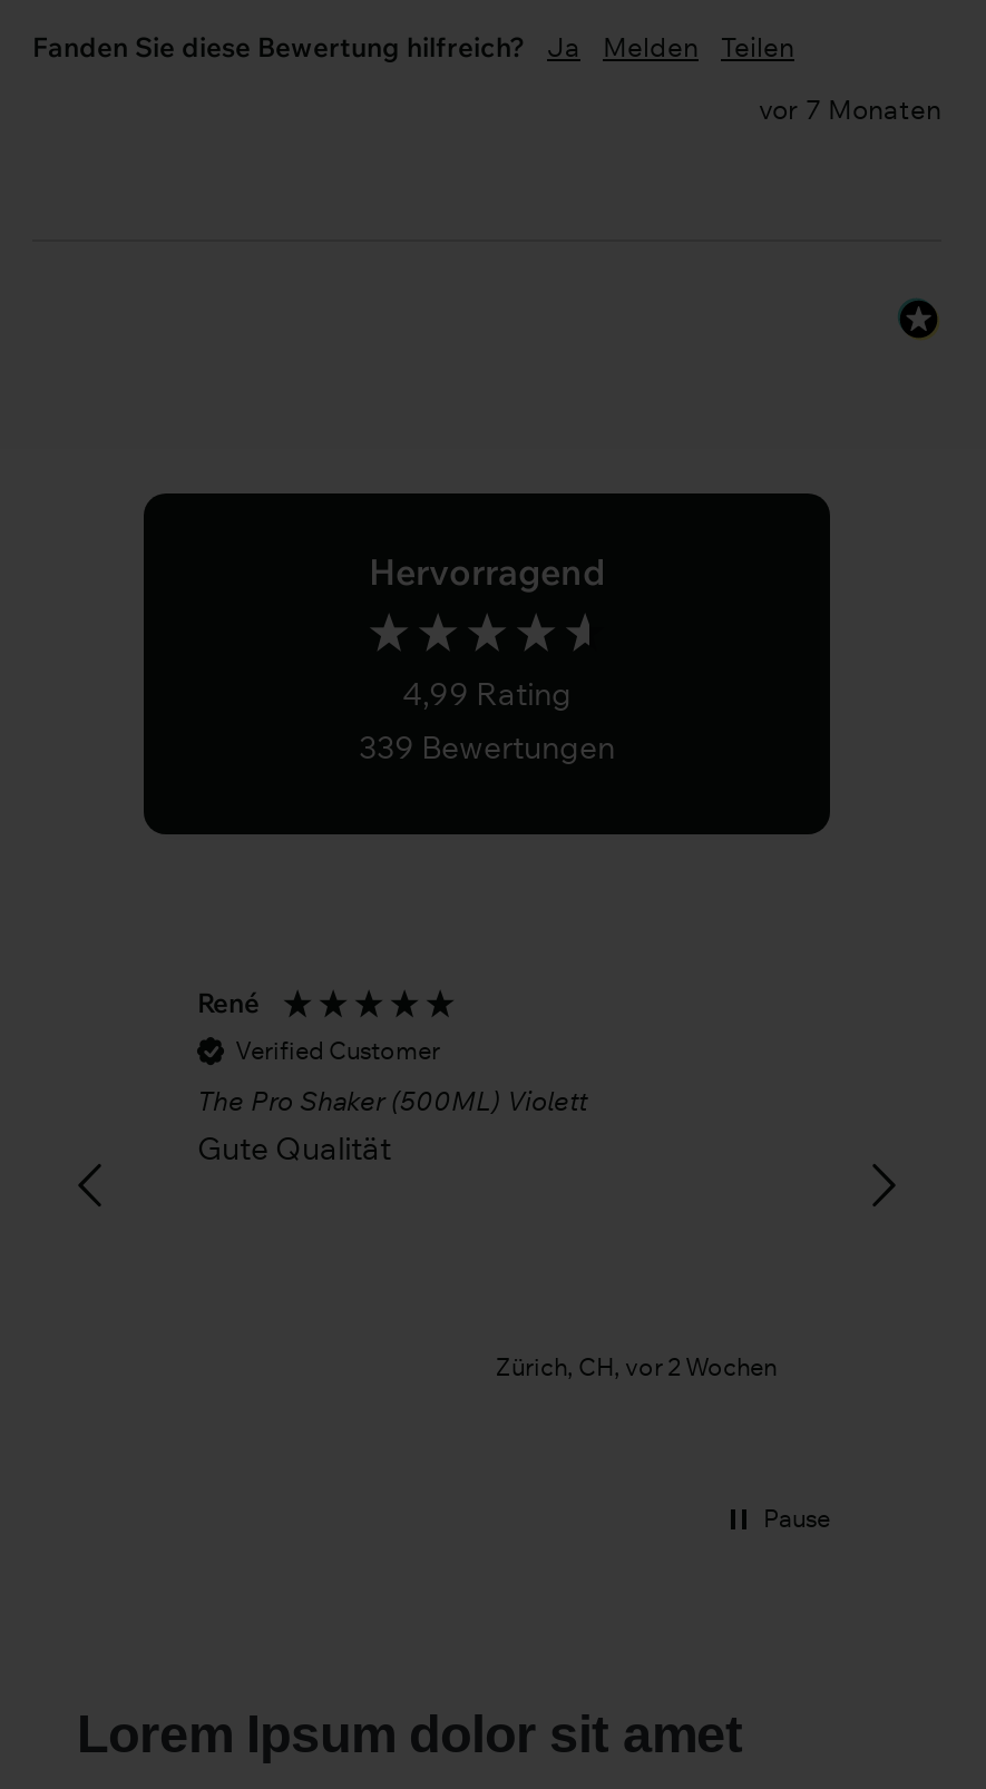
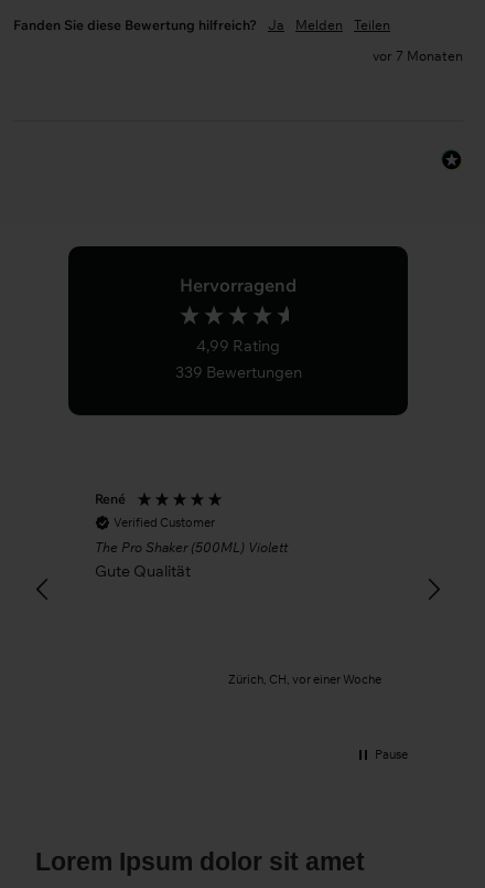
[496,1352,777,1383] Zürich, CH, vor 2 Wochen -> [228,672,381,687] Zürich, CH, vor einer Woche

